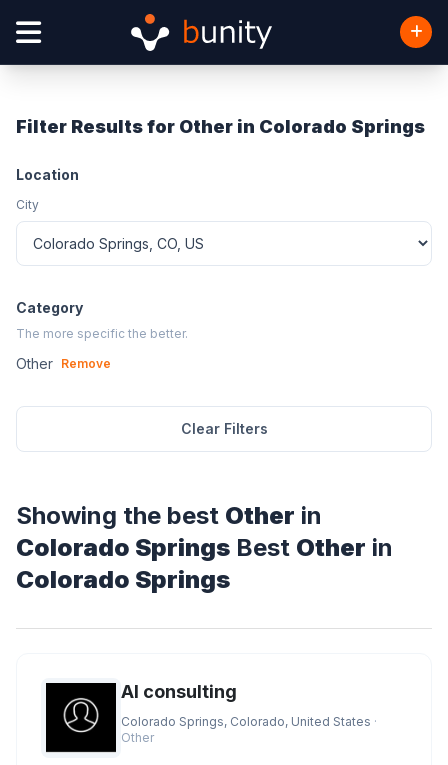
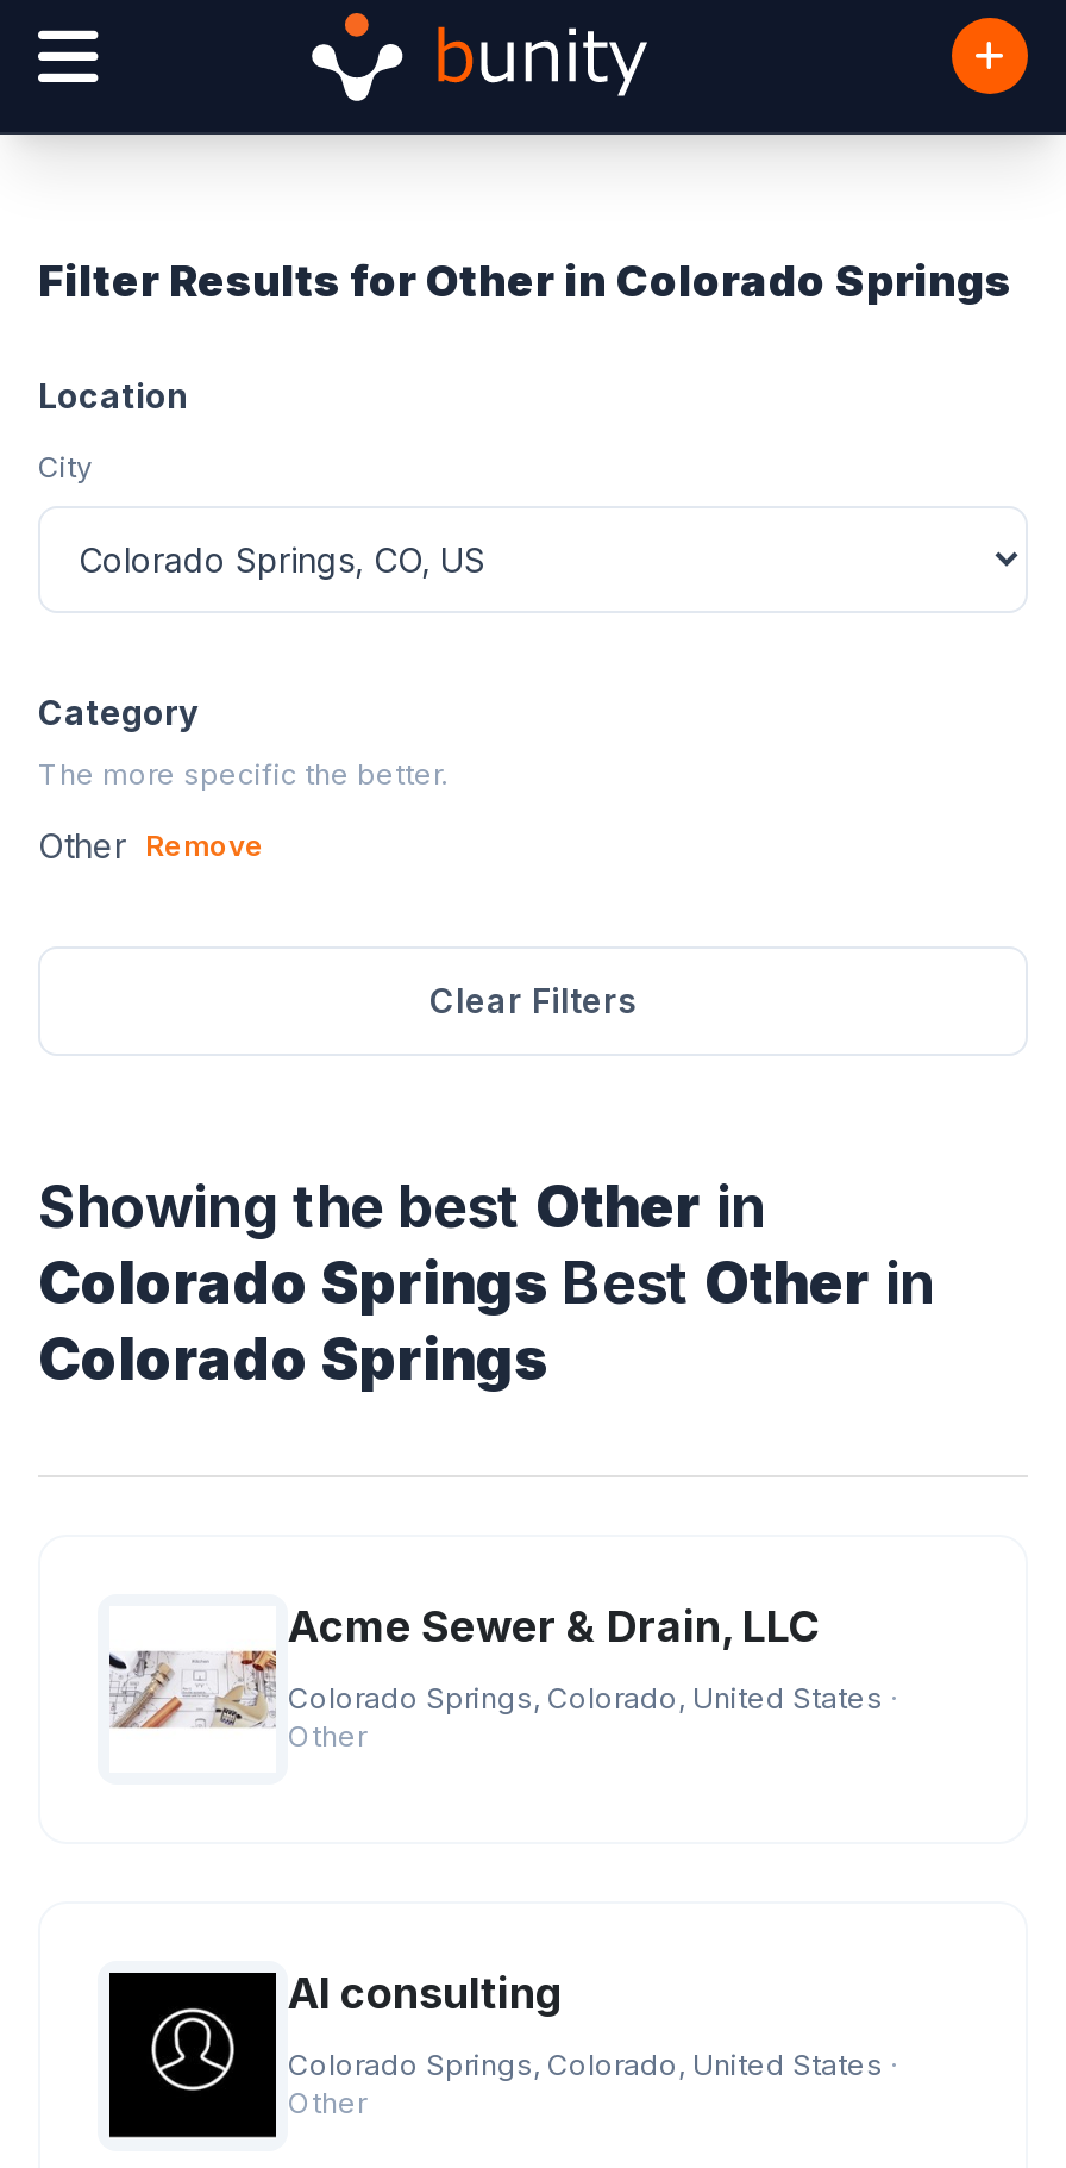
none -> [109,1602,897,1754] [image] | Acme Sewer & Drain, LLC | Colorado Springs, Colorado, United States · | Other

